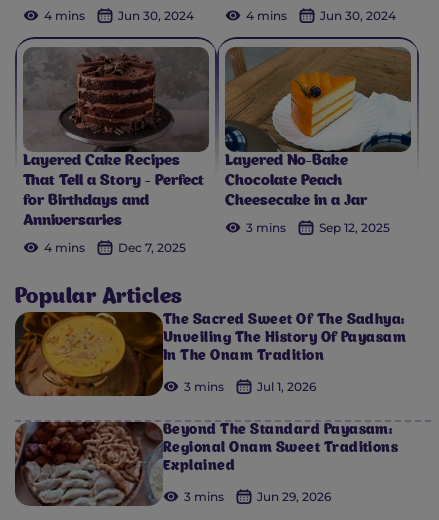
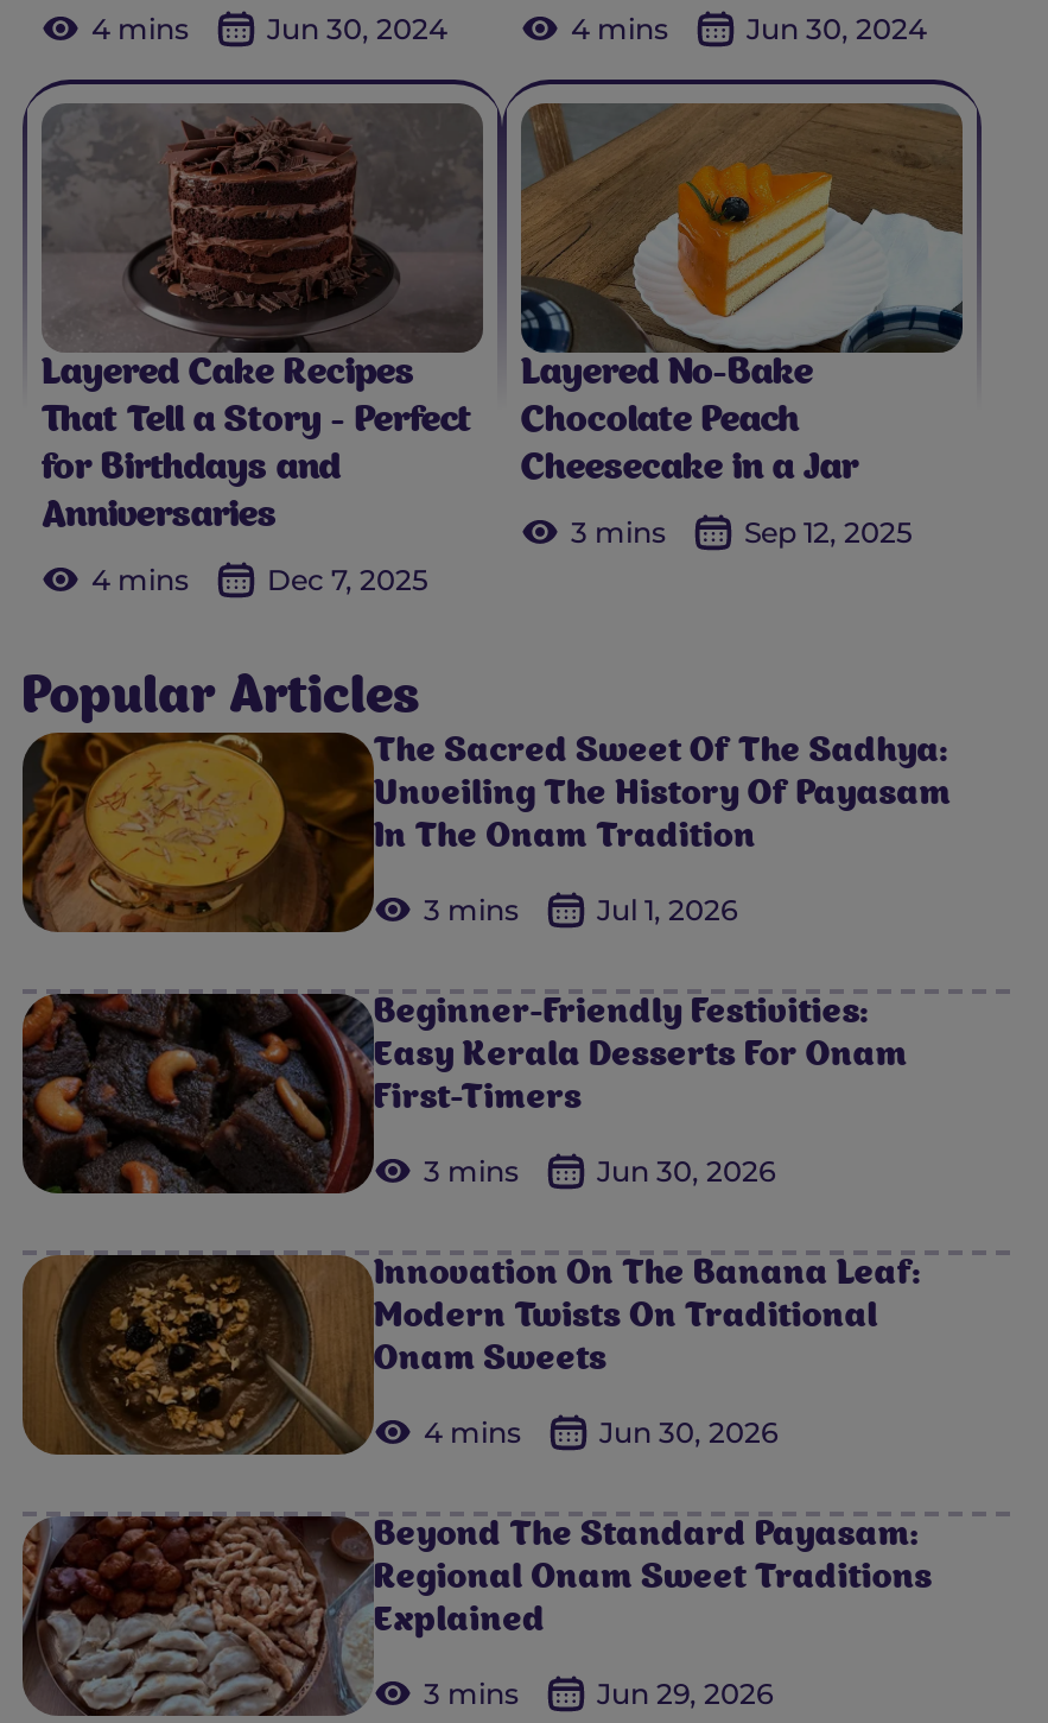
none -> [20,992,921,1449] [image] | Beginner-Friendly Festivities: | Easy Kerala Desserts For Onam | First-Timers | 3 mins | Jun 30, 2026 | Innovation On The Banana Leaf: | Modern Twists On Traditional | Onam Sweets | 4 mins | Jun 30, 2026
none -> [20,1253,374,1455] [image]

